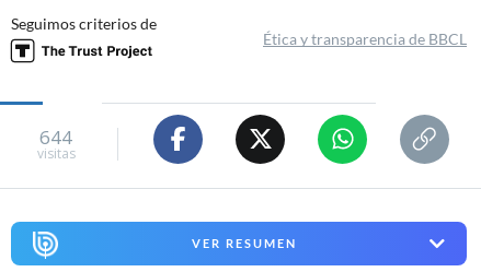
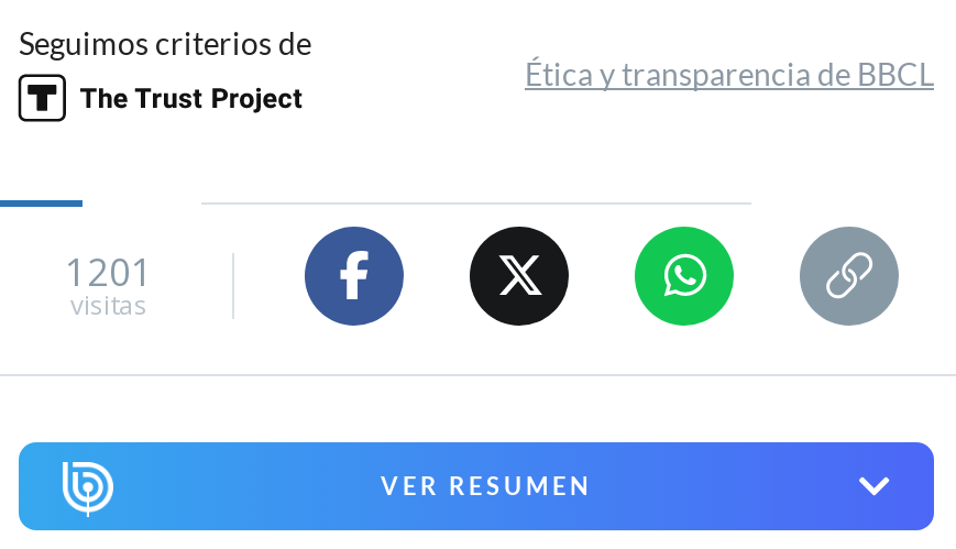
[39,125,72,150] 644 -> [65,247,153,297] 1201

